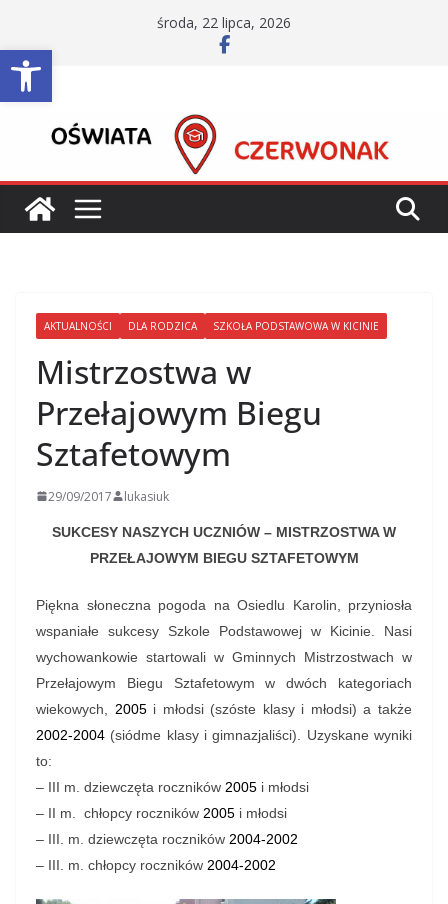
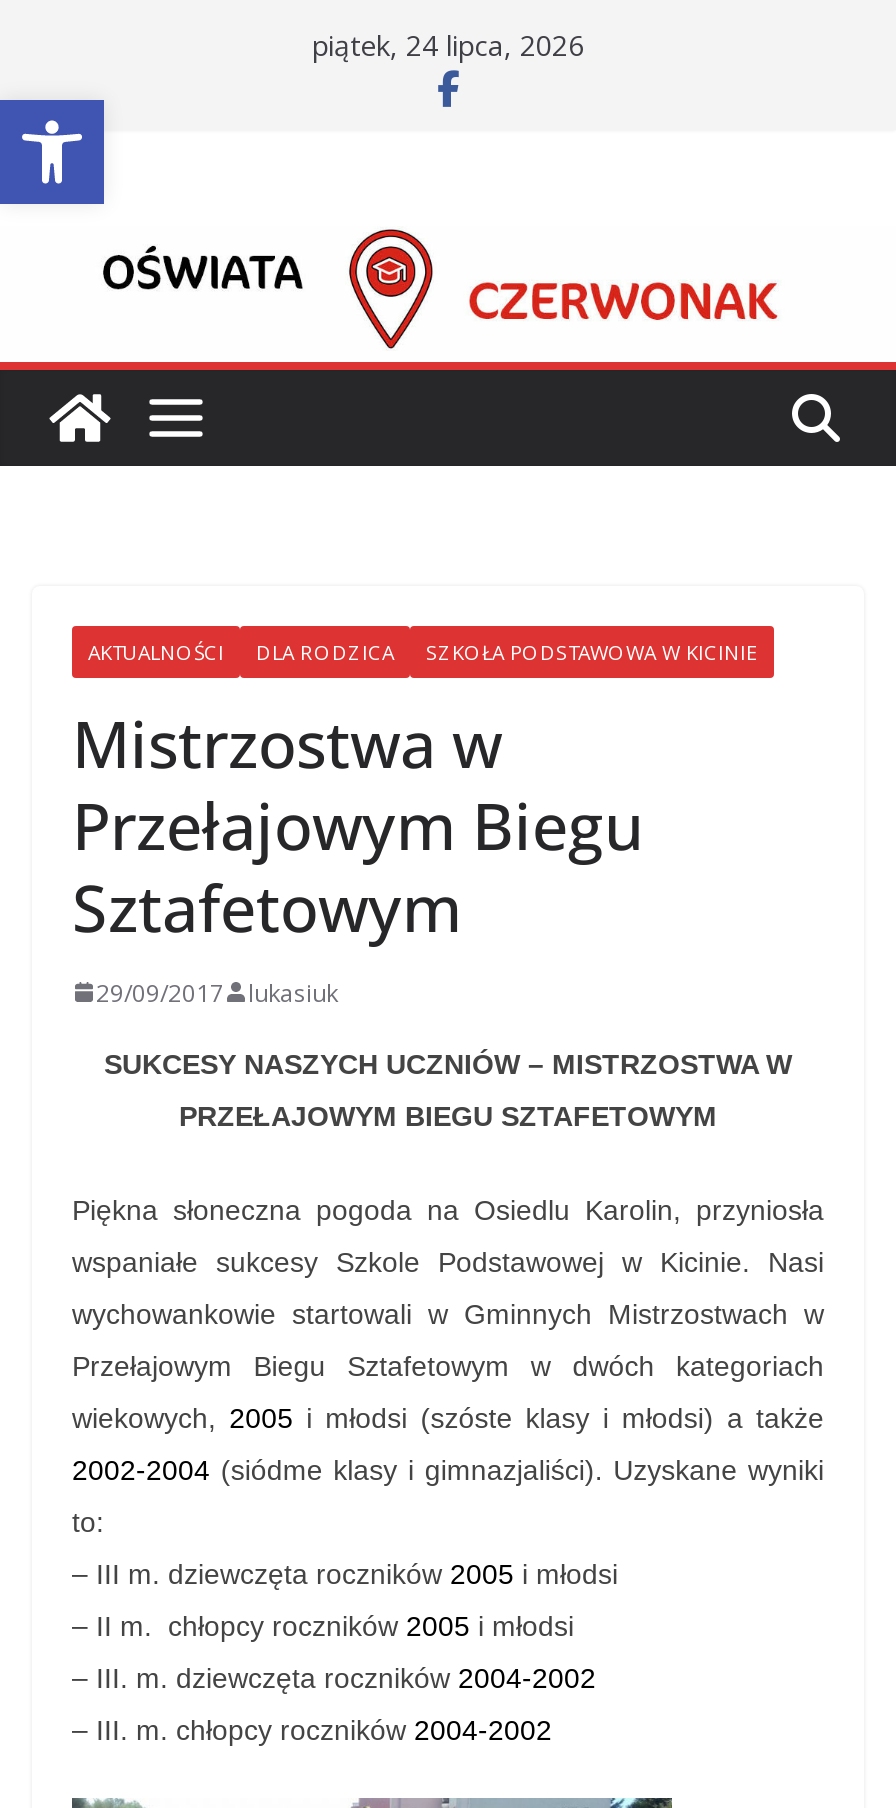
[157,13,291,32] środa, 22 lipca, 2026 -> [312,26,584,64] piątek, 24 lipca, 2026

